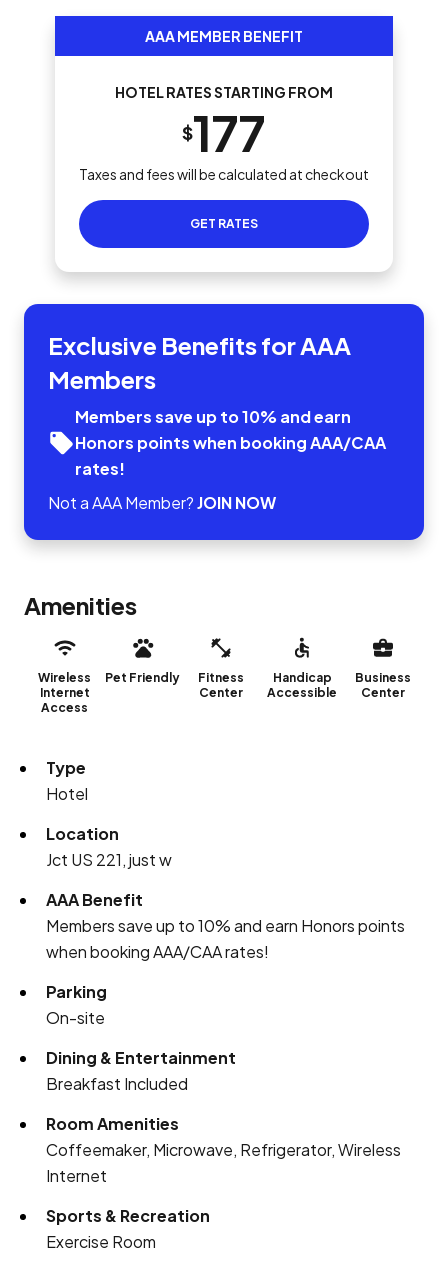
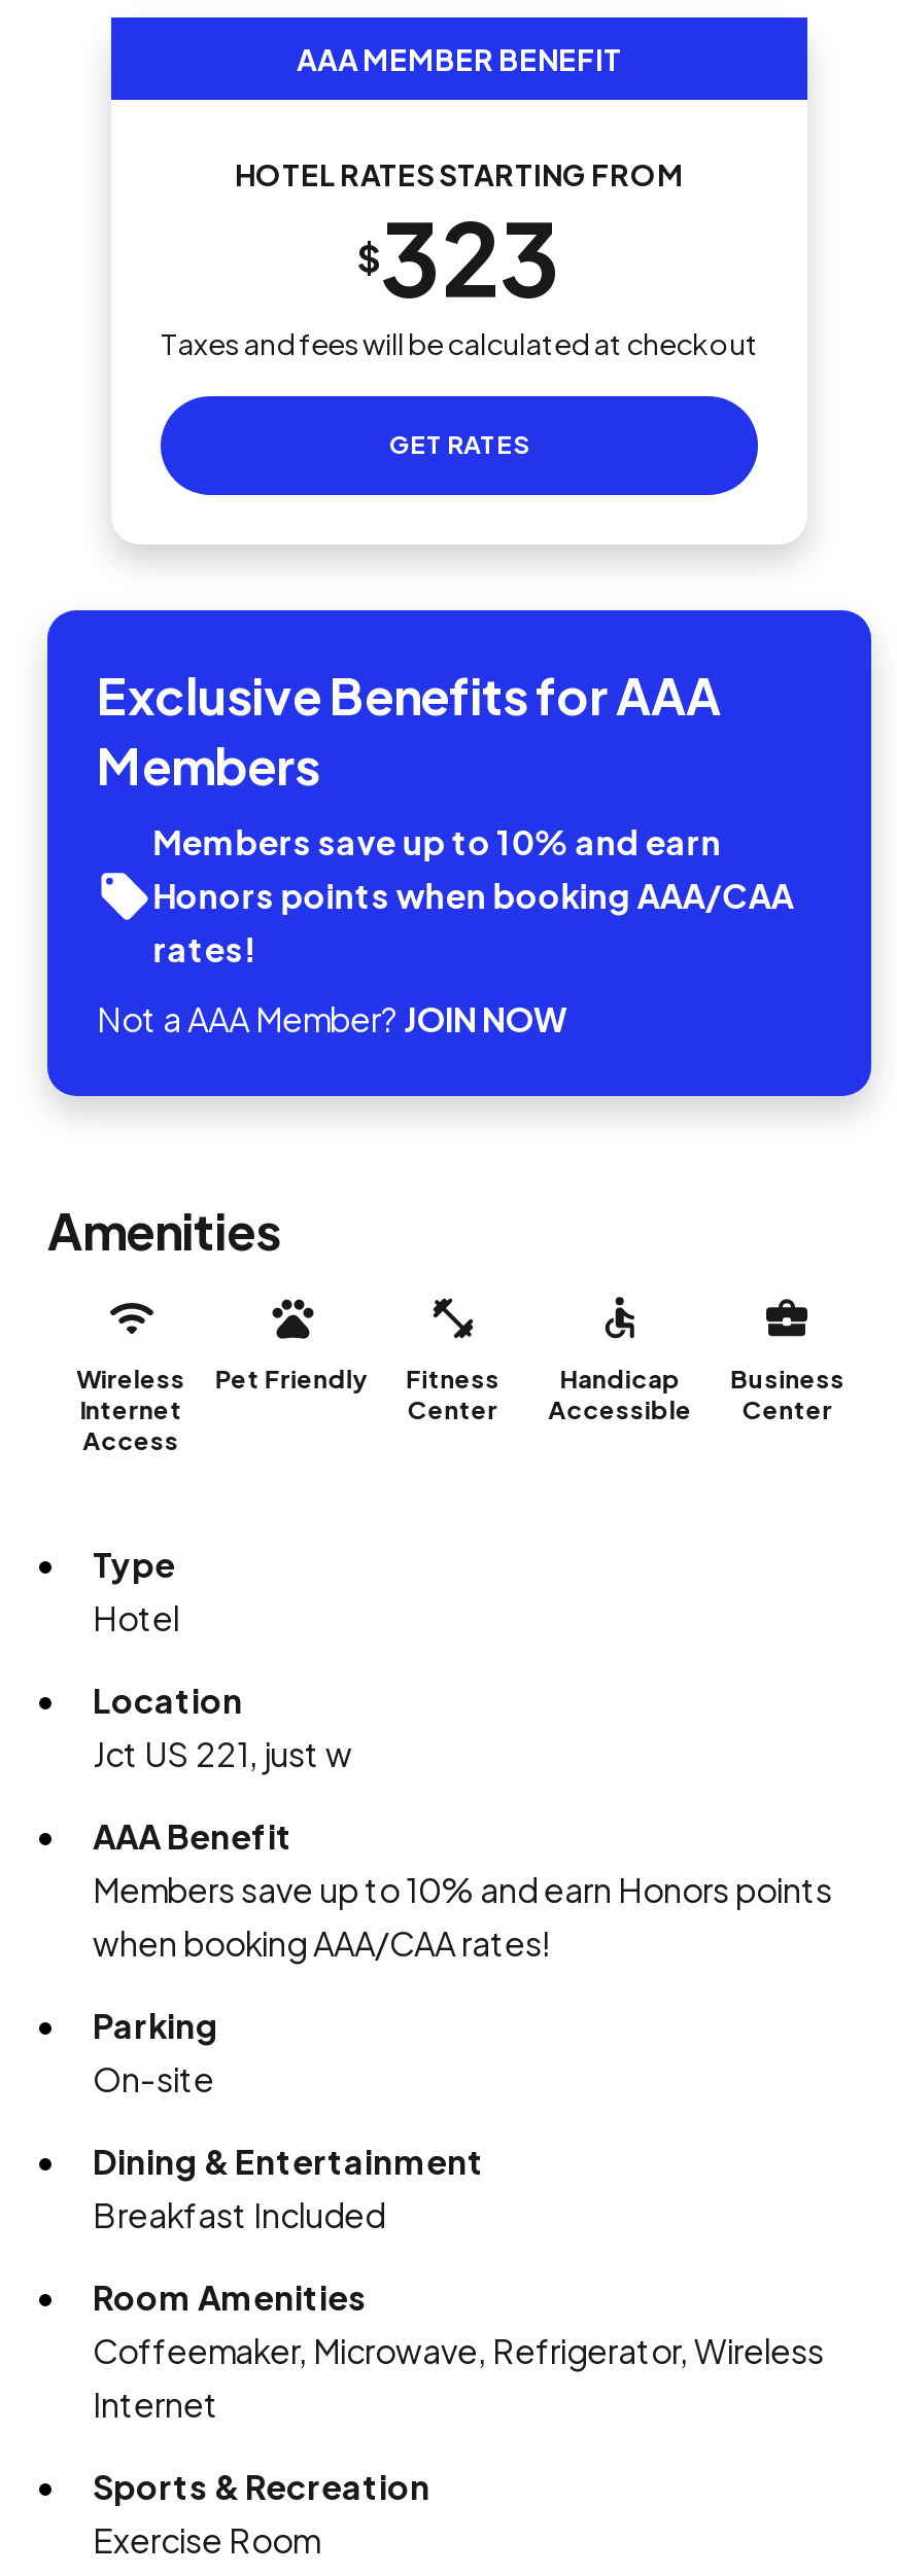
[182,102,266,163] $177 -> [357,195,561,320] $323

